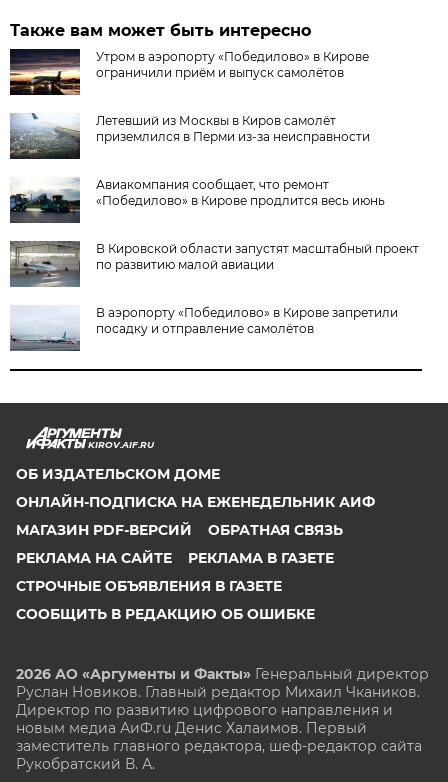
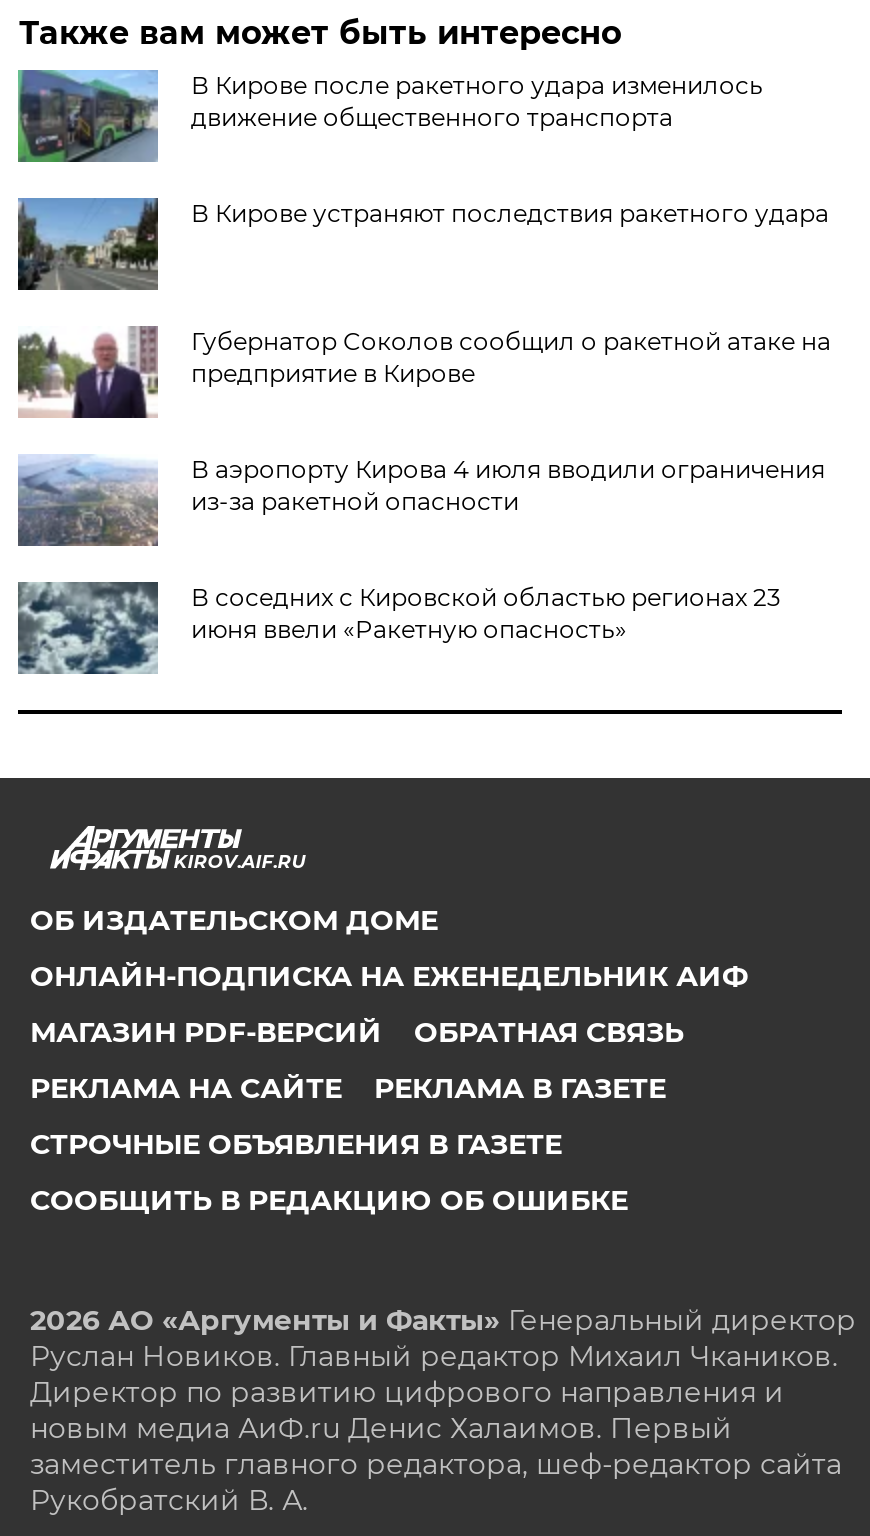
[9,48,369,96] [image] | Утром в аэропорту «Победилово» в Кирове | ограничили приём и выпуск самолётов -> [16,68,763,164] [image] | В Кирове после ракетного удара изменилось | движение общественного транспорта
[9,113,370,160] [image] | Летевший из Москвы в Киров самолёт | приземлился в Перми из-за неисправности -> [18,196,829,292] [image] | В Кирове устраняют последствия ракетного удара
[9,177,385,224] [image] | Авиакомпания сообщает, что ремонт | «Победилово» в Кирове продлится весь июнь -> [16,326,831,418] [image] | Губернатор Соколов сообщил о ракетной атаке на | предприятие в Кирове
[9,240,419,287] [image] | В Кировской области запустят масштабный проект | по развитию малой авиации -> [18,454,825,546] [image] | В аэропорту Кирова 4 июля вводили ограничения | из-за ракетной опасности
[10,305,398,351] [image] | В аэропорту «Победилово» в Кирове запретили | посадку и отправление самолётов -> [16,580,781,674] [image] | В соседних с Кировской областью регионах 23 | июня ввели «Ракетную опасность»

